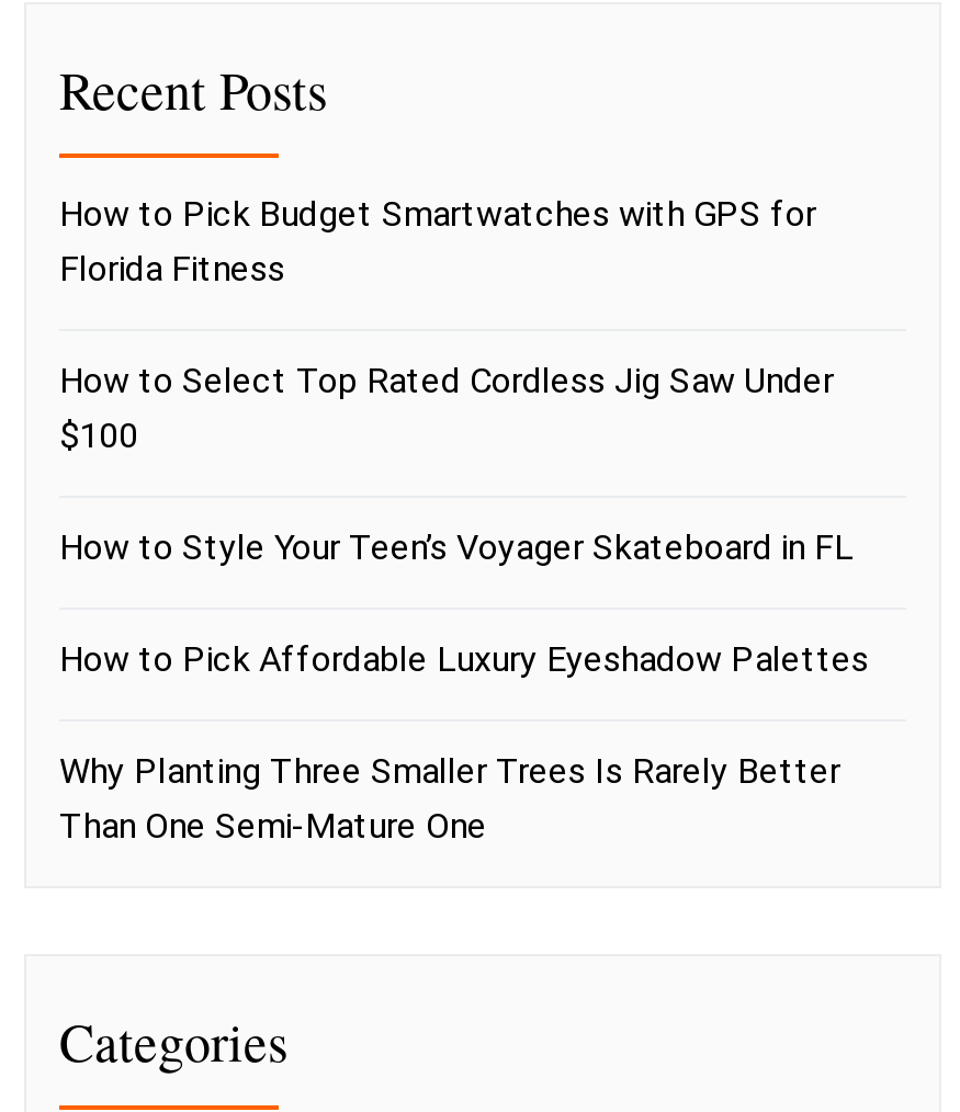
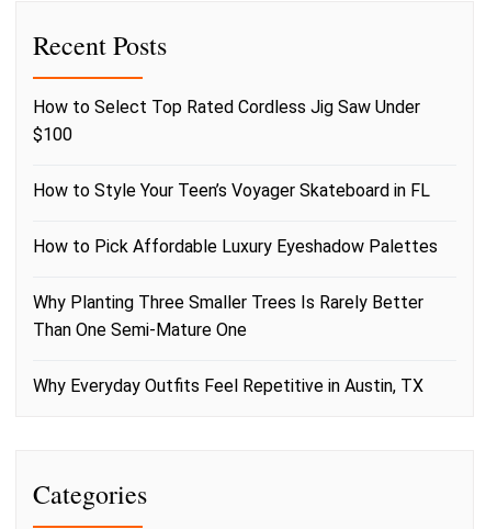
[59,193,816,290] How to Pick Budget Smartwatches with GPS for | Florida Fitness -> none
moved [59,360,869,847] -> [33,97,438,340]: How to Select Top Rated Cordless Jig Saw Under | $100 | How to Style Your Teen’s Voyager Skateboard in FL | How to Pick Affordable Luxury Eyeshadow Palettes | Why Planting Three Smaller Trees Is Rarely Better | Than One Semi-Mature One
none -> [33,375,423,396] Why Everyday Outfits Feel Repetitive in Austin, TX

